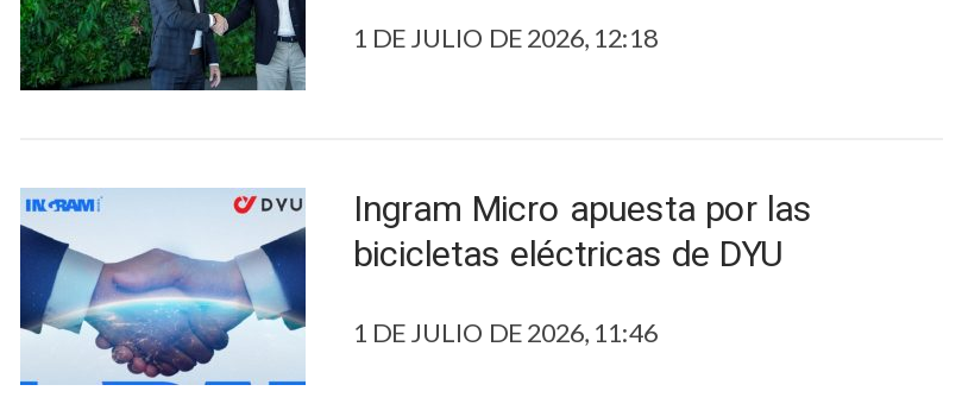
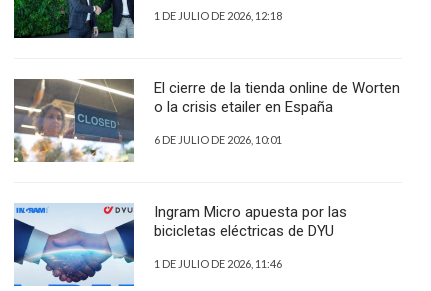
none -> [13,78,400,163] [image] | El cierre de la tienda online de Worten | o la crisis etailer en España | 6 DE JULIO DE 2026, 10:01

